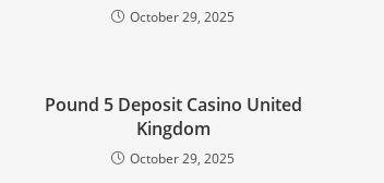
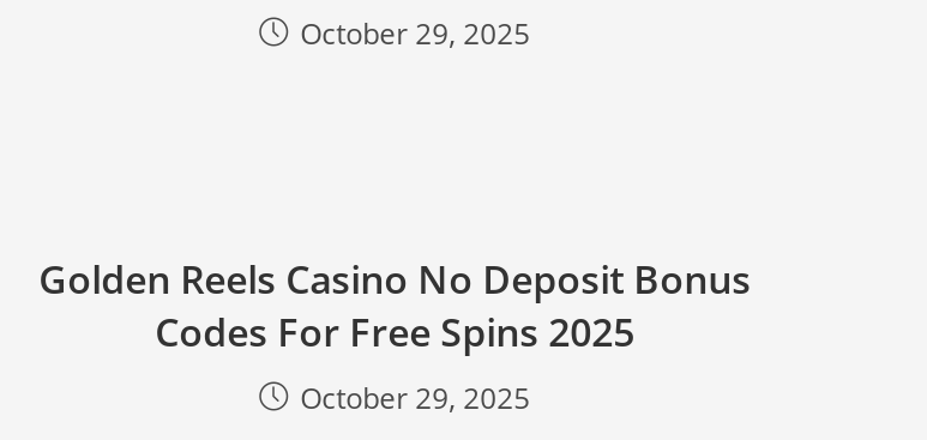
[44,92,302,140] Pound 5 Deposit Casino United | Kingdom -> [39,252,751,358] Golden Reels Casino No Deposit Bonus | Codes For Free Spins 2025

